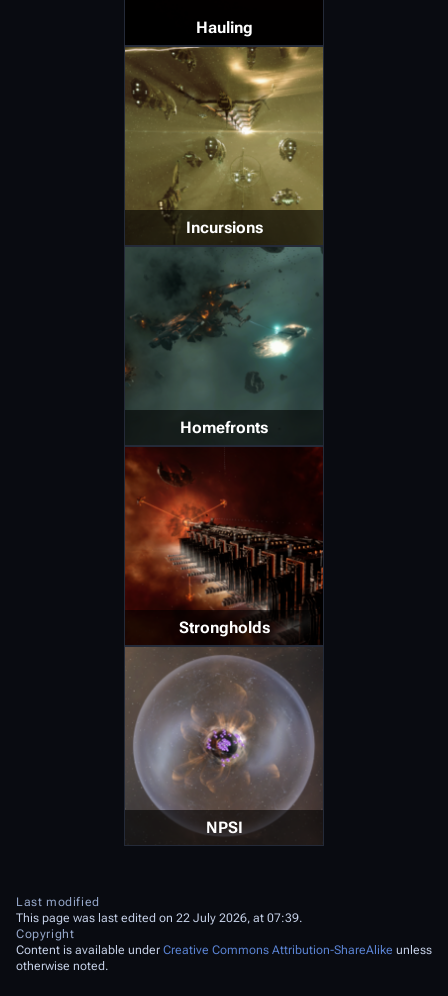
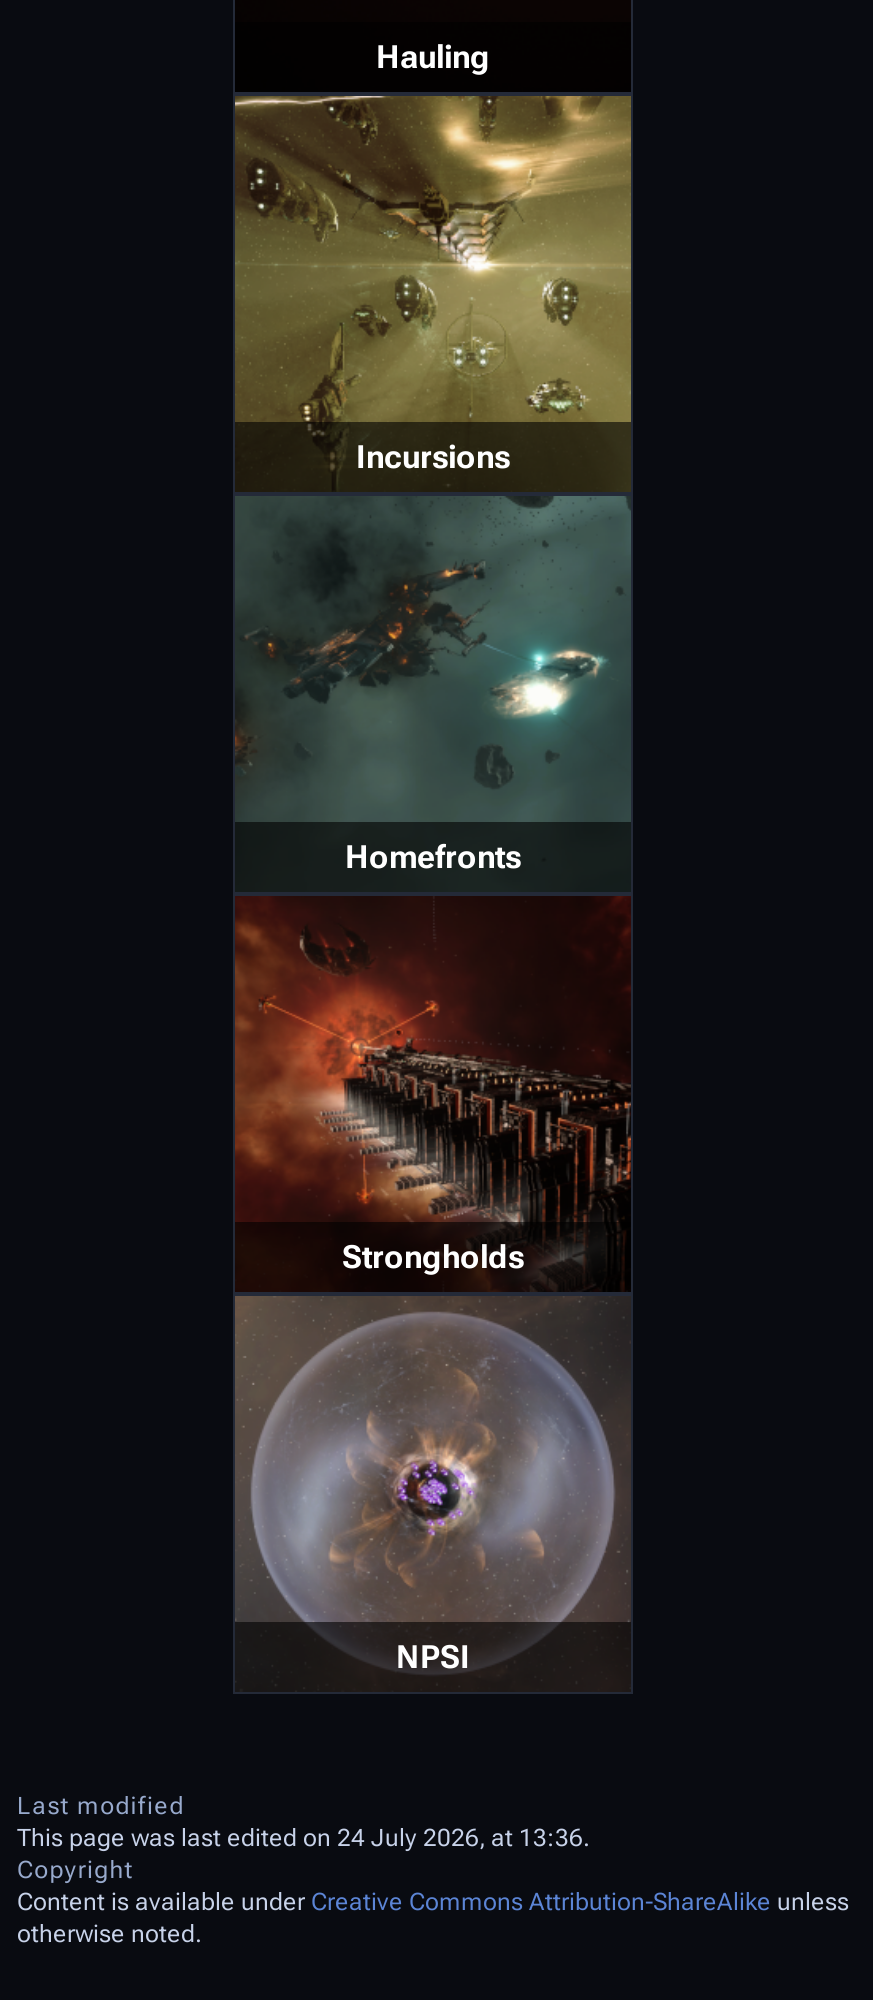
[16,911,302,925] This page was last edited on 22 July 2026, at 07:39. -> [17,1824,589,1852] This page was last edited on 24 July 2026, at 13:36.

